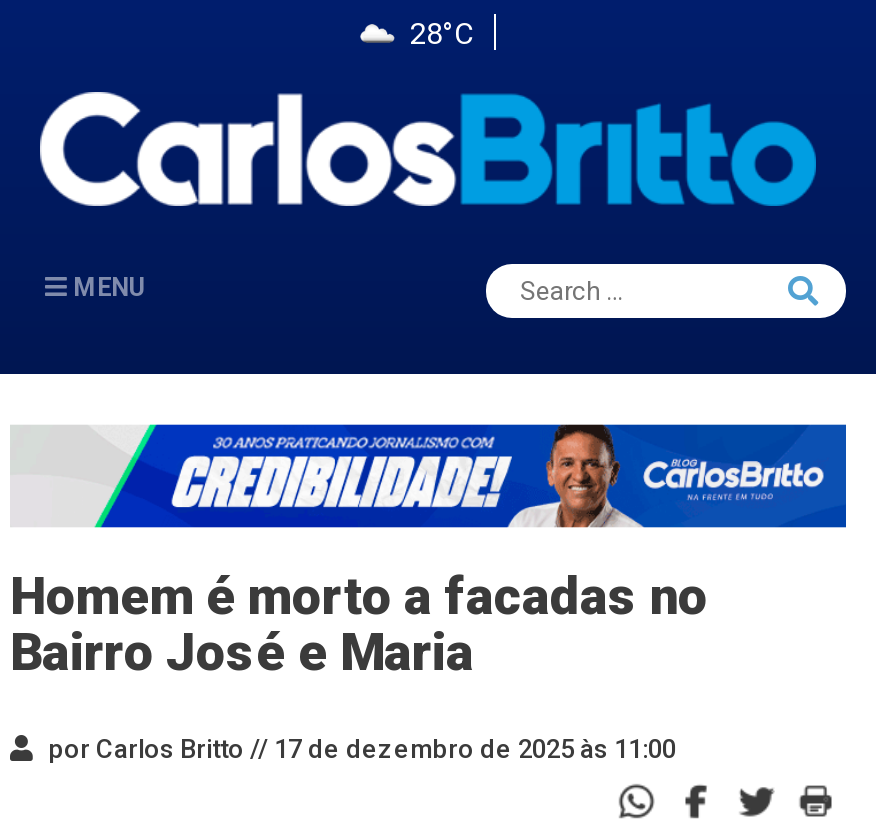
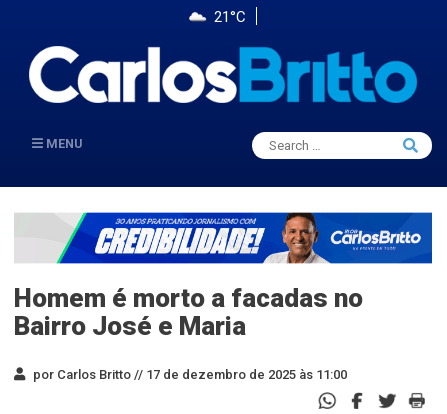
[410,16,474,52] 28°C -> [214,8,246,26] 21°C

